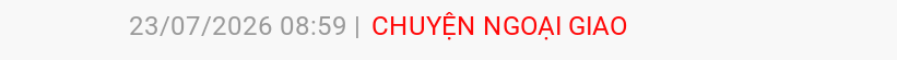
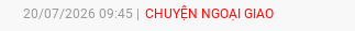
[129,10,627,40] 23/07/2026 08:59 CHUYỆN NGOẠI GIAO -> [23,7,274,22] 20/07/2026 09:45 CHUYỆN NGOẠI GIAO

